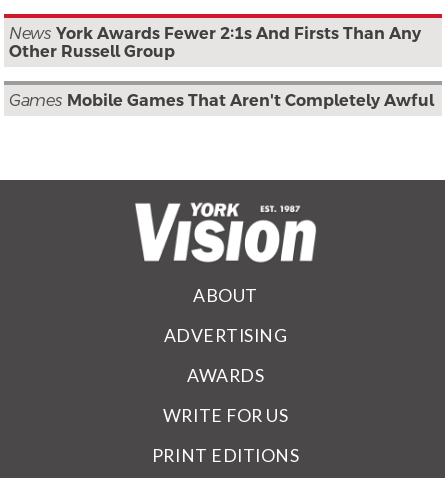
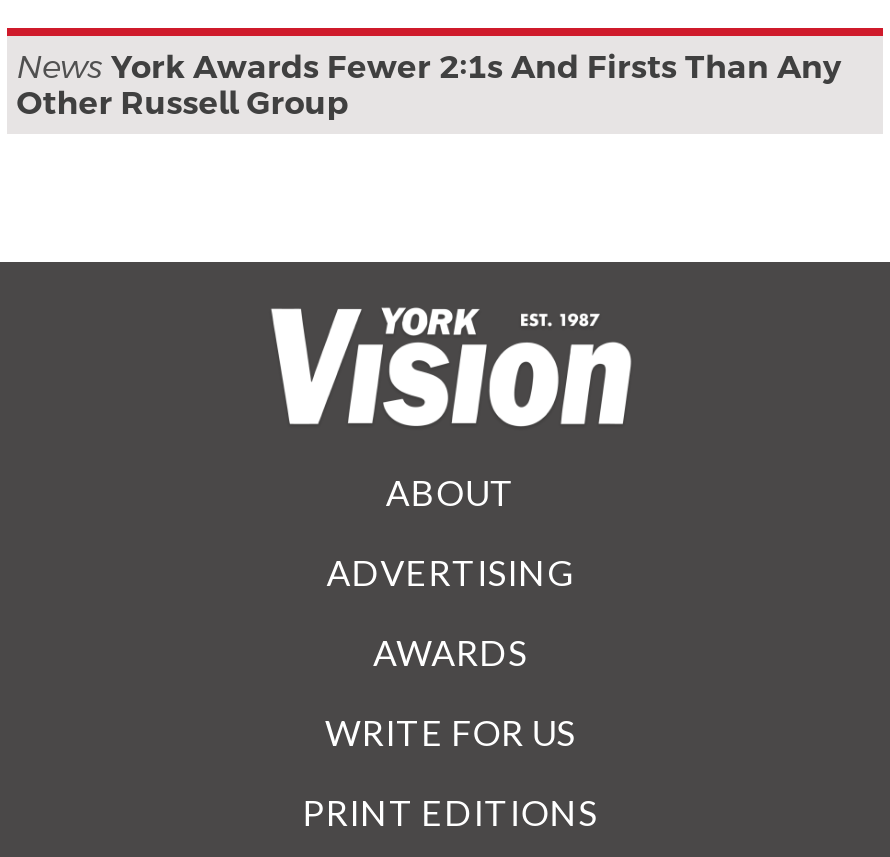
[9,91,434,110] Games Mobile Games That Aren't Completely Awful -> none

